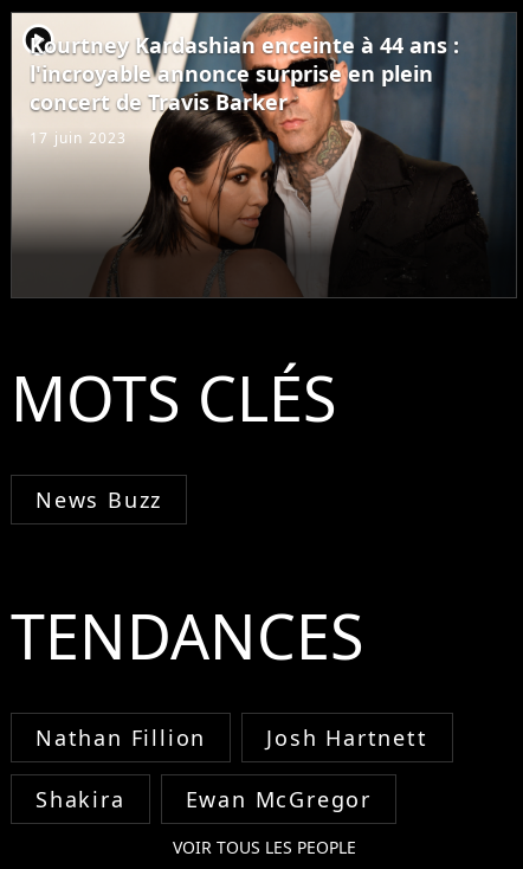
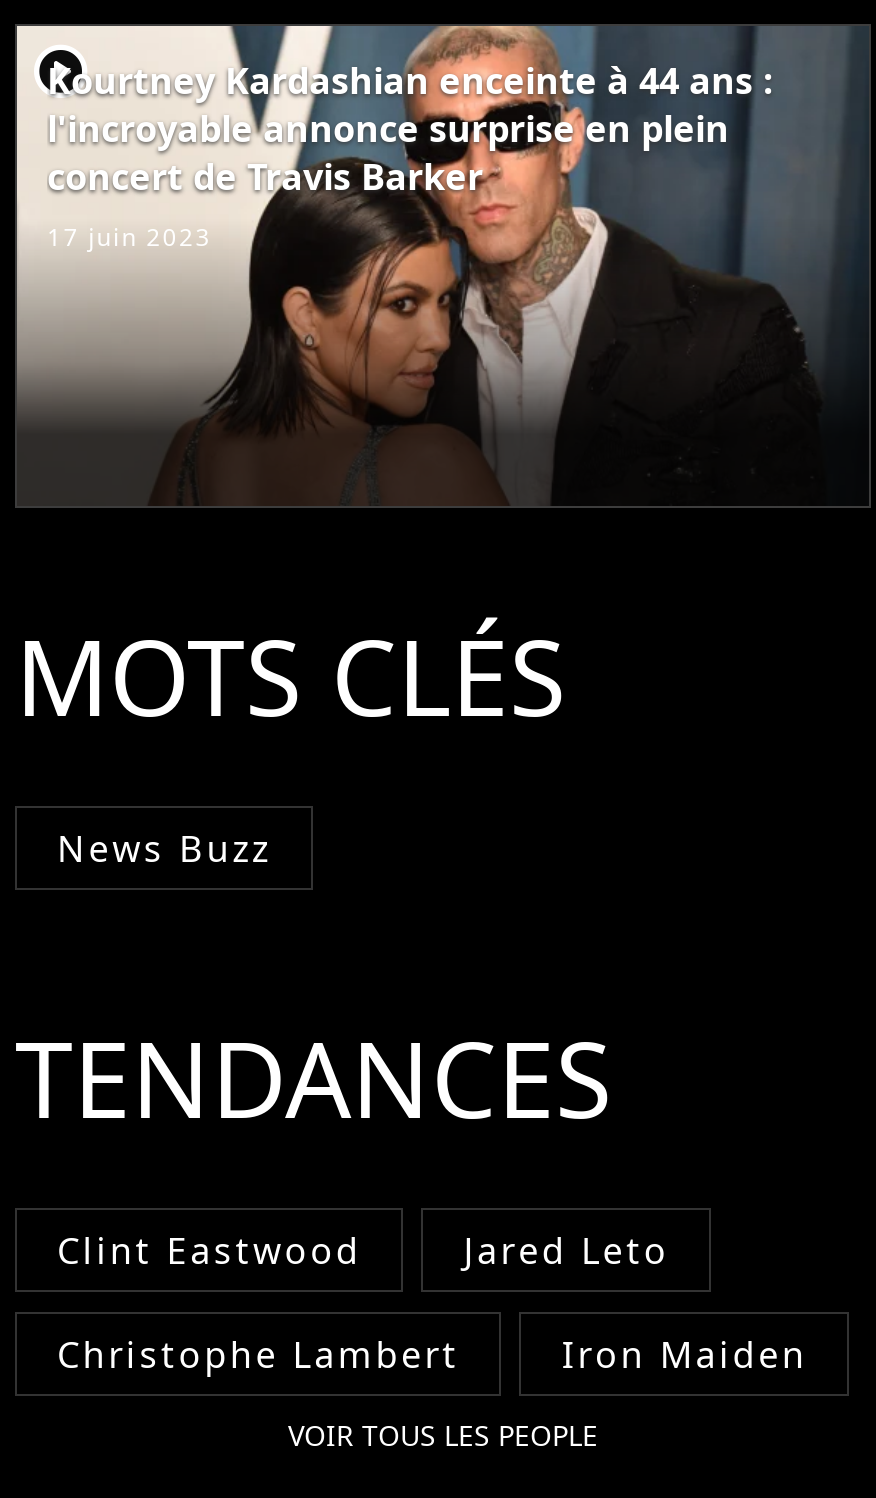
[35,723,428,751] Nathan Fillion | Josh Hartnett -> [57,1225,669,1273] Clint Eastwood | Jared Leto
[35,784,372,813] Shakira | Ewan McGregor -> [57,1329,807,1377] Christophe Lambert | Iron Maiden

